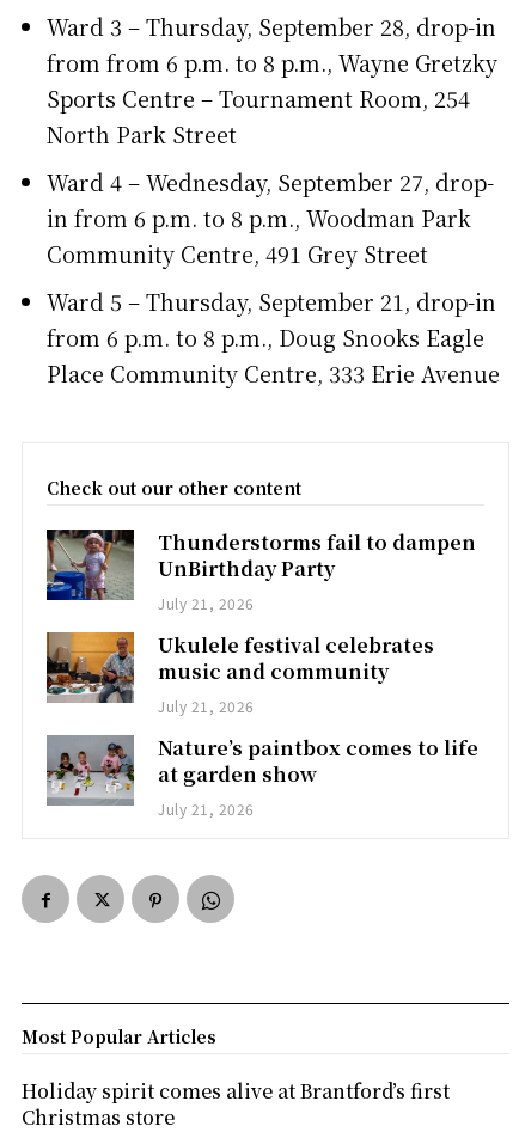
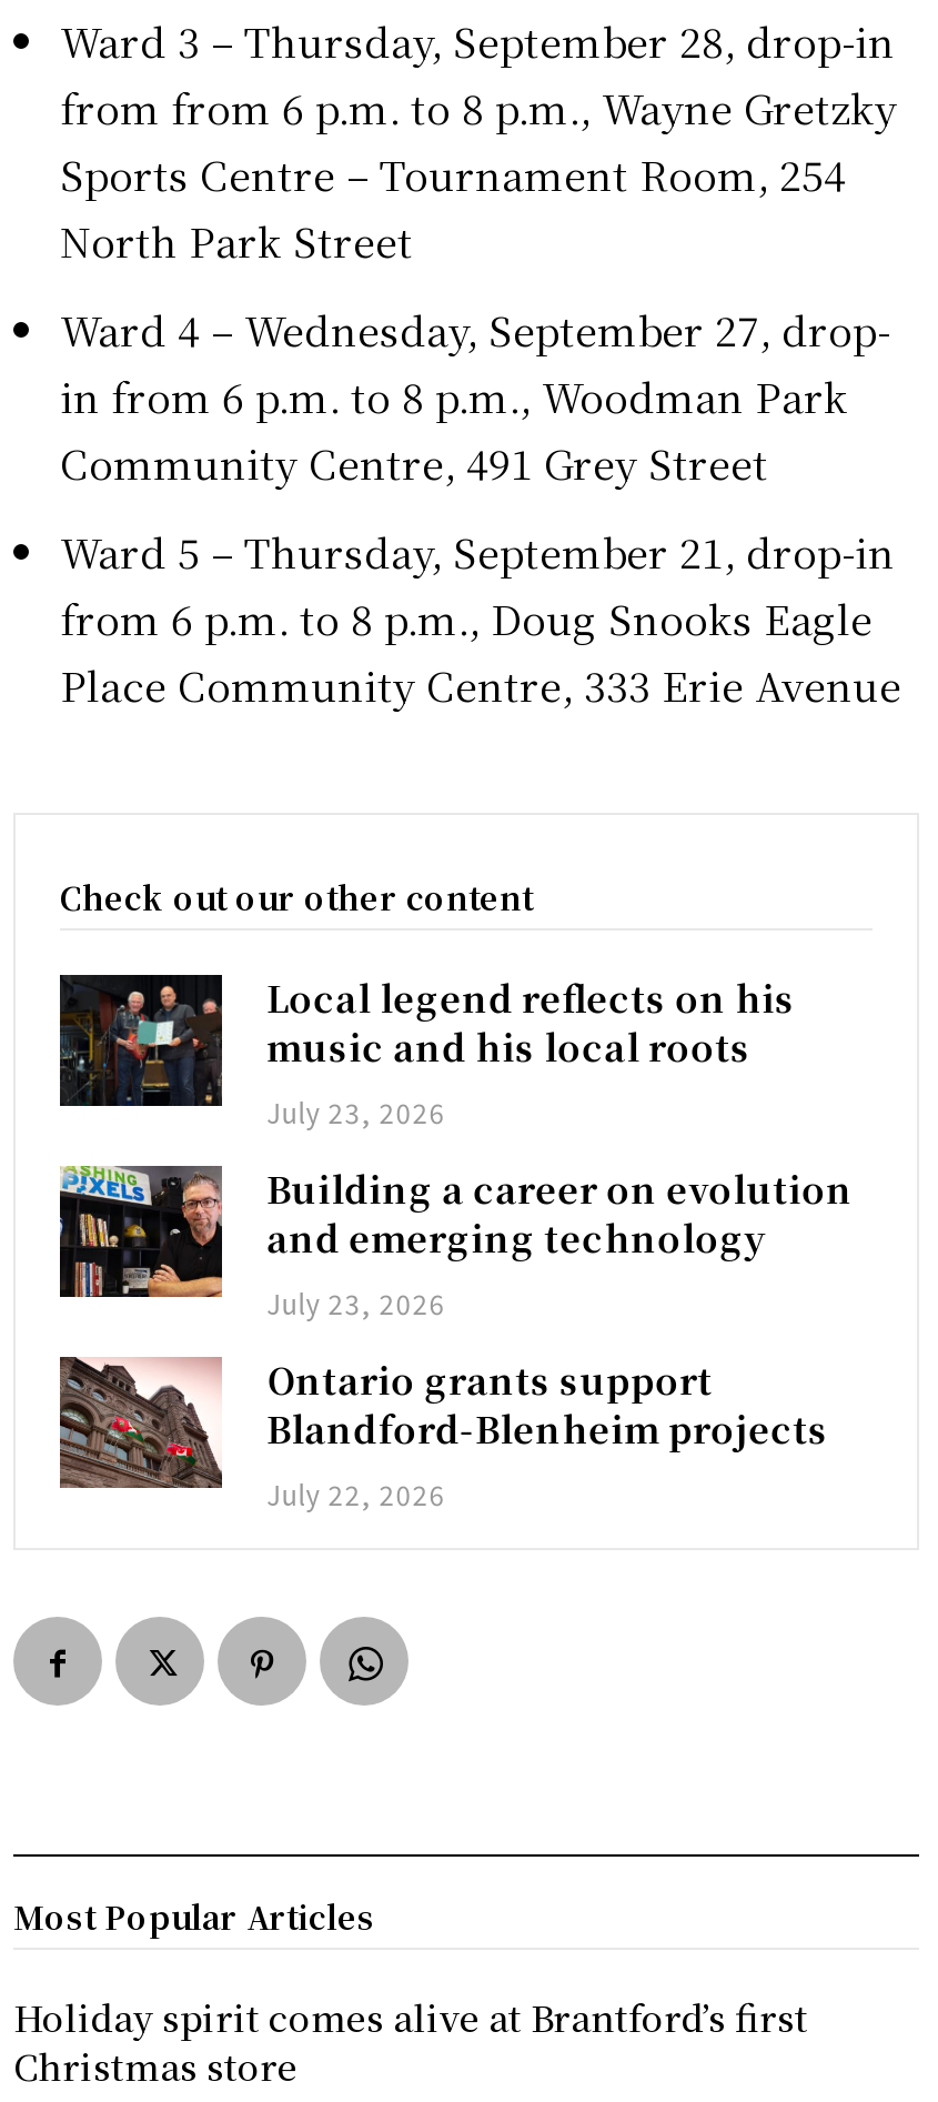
[45,529,476,613] [image] | Thunderstorms fail to dampen | UnBirthday Party | July 21, 2026 -> [58,973,795,1131] [image] | Local legend reflects on his | music and his local roots | July 23, 2026
[45,631,434,716] [image] | Ukulele festival celebrates | music and community | July 21, 2026 -> [58,1164,853,1322] [image] | Building a career on evolution | and emerging technology | July 23, 2026
[45,734,479,819] [image] | Nature’s paintbox comes to life | at garden show | July 21, 2026 -> [58,1355,829,1513] [image] | Ontario grants support | Blandford-Blenheim projects | July 22, 2026

